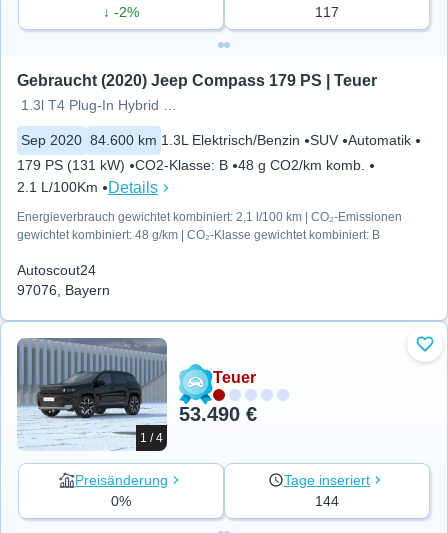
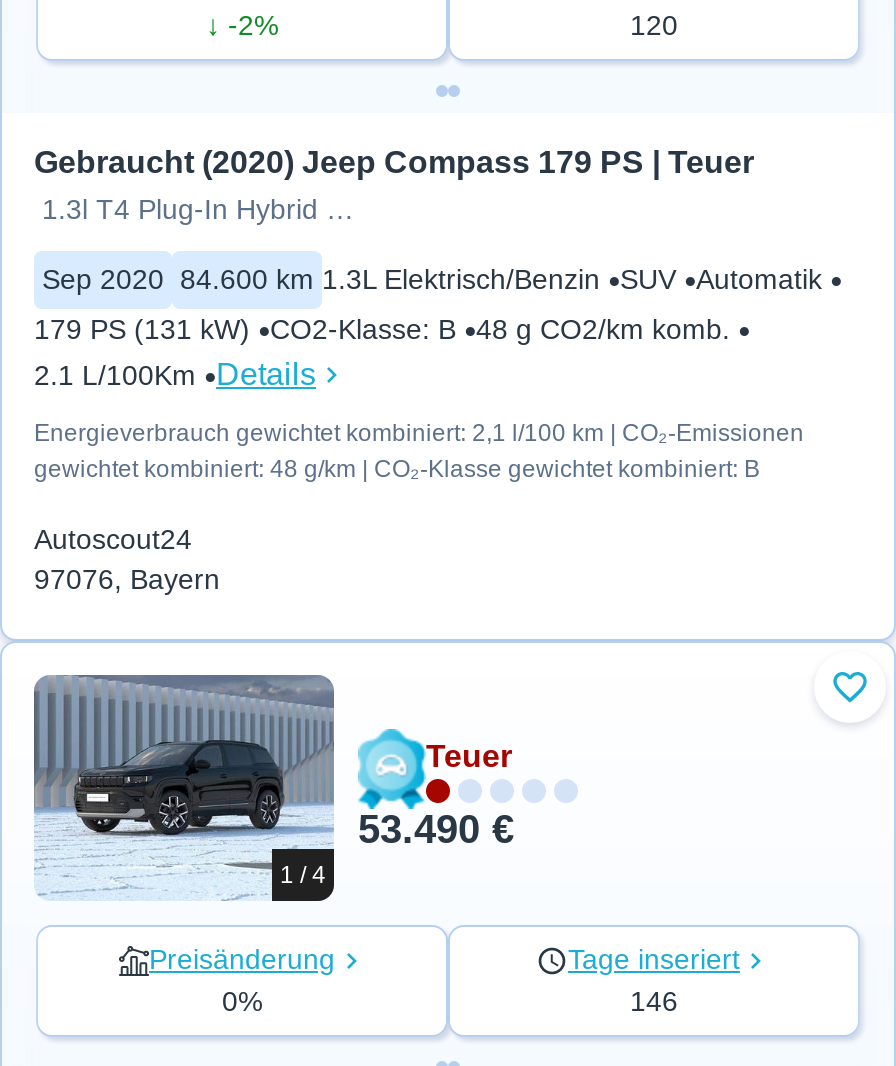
[315,4,339,20] 117 -> [630,8,678,40] 120
[315,492,339,508] 144 -> [630,985,678,1017] 146

